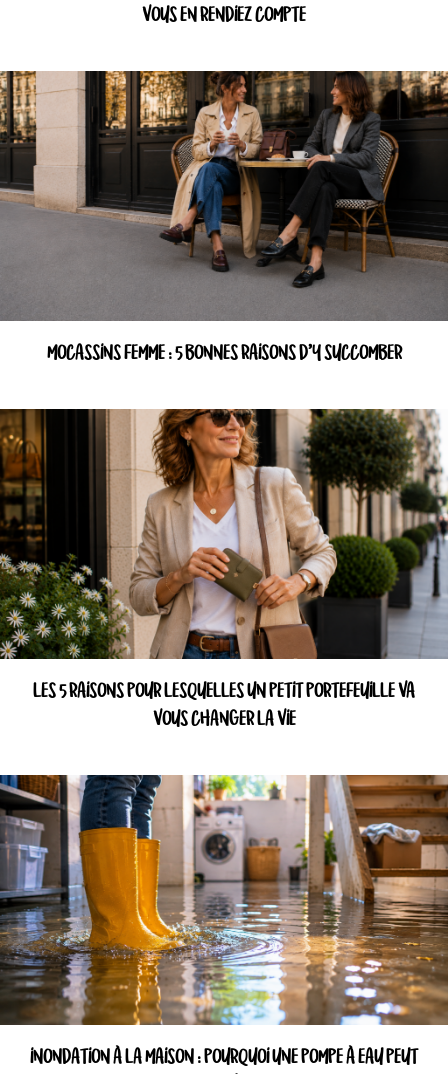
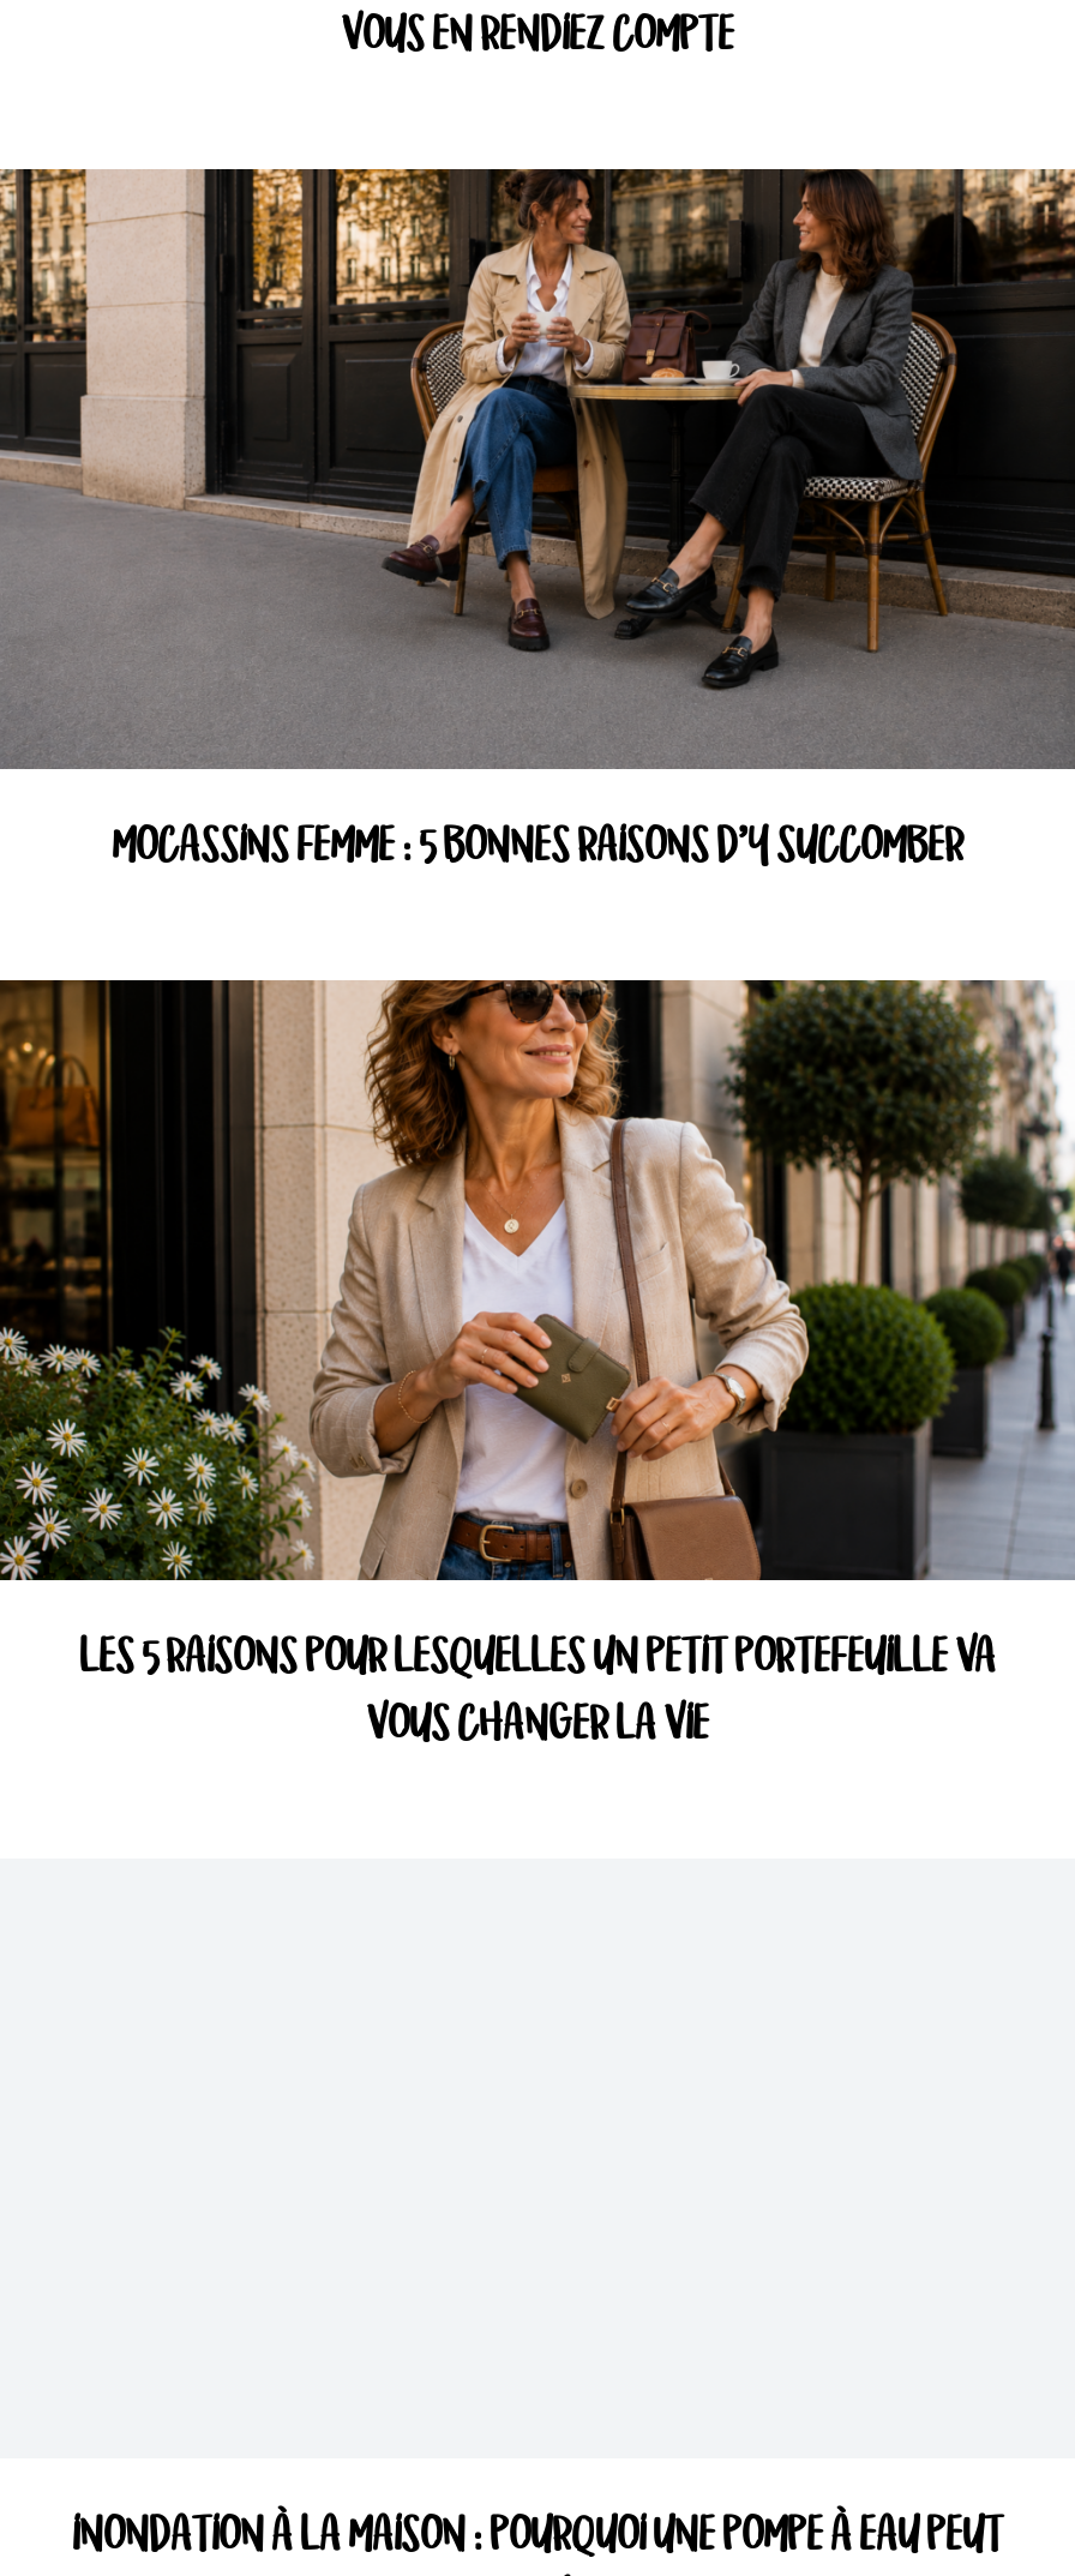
[3,774,445,1026] [image] -> none

